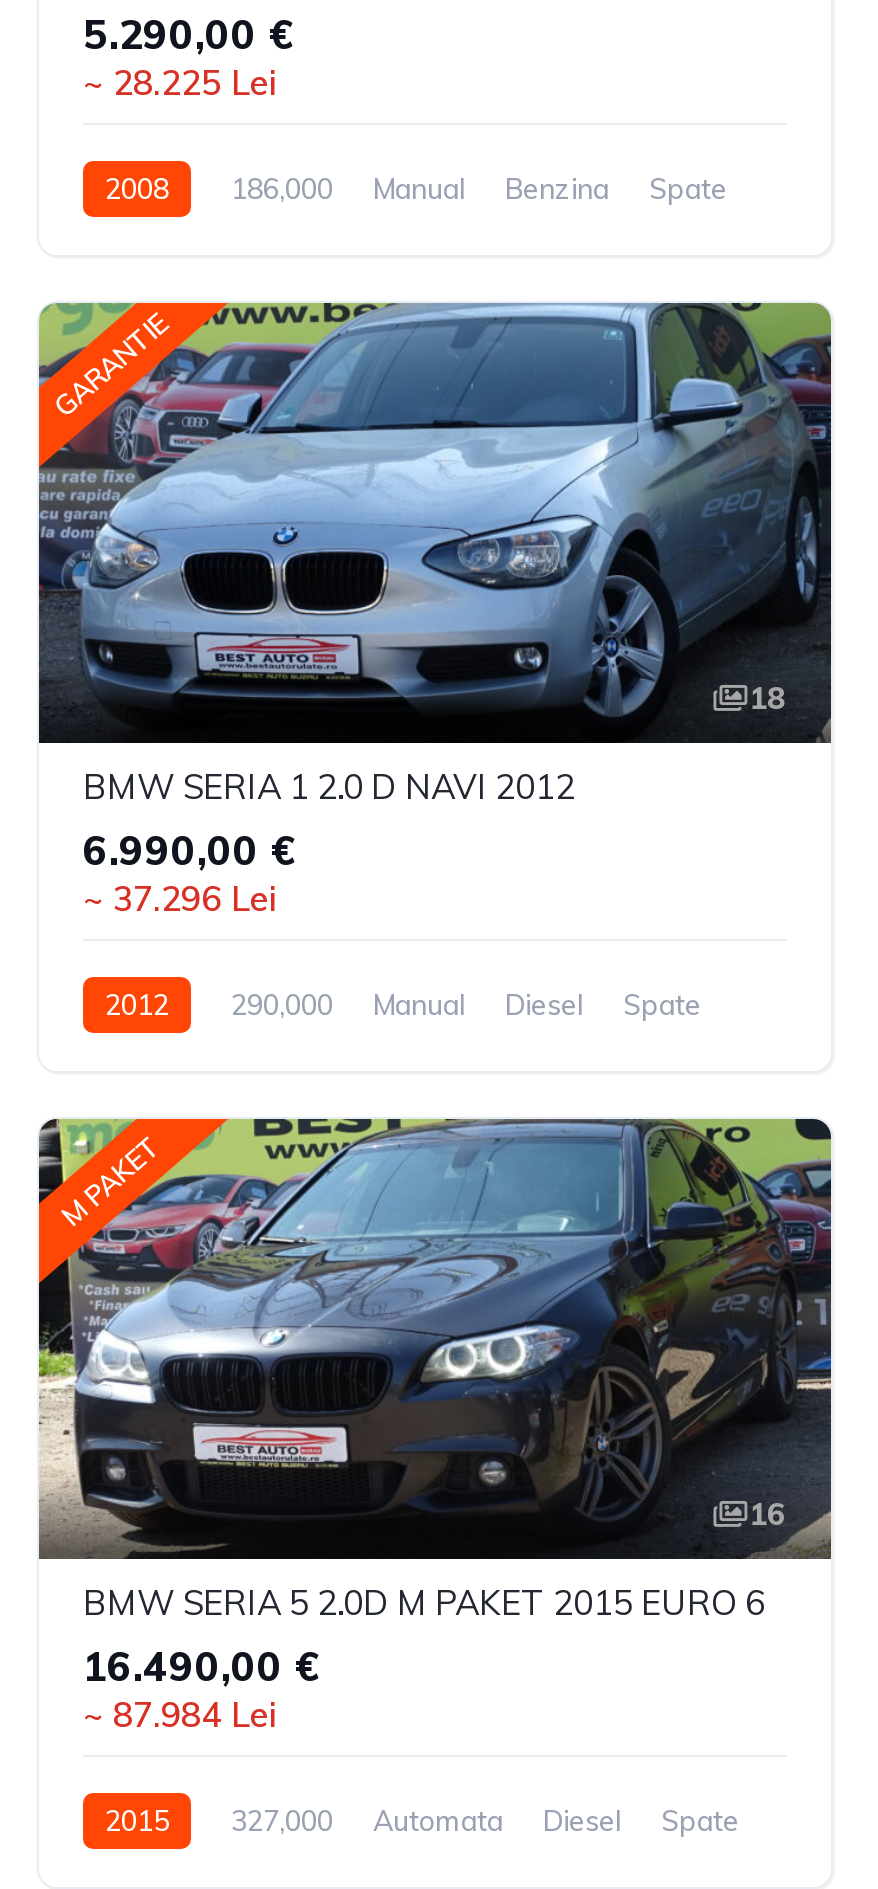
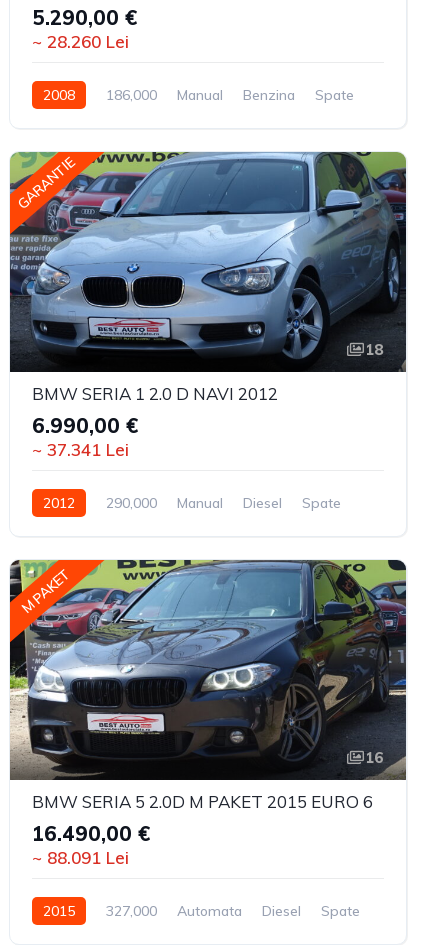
[83,62,277,104] ~ 28.225 Lei -> [32,31,129,52] ~ 28.260 Lei
[83,878,277,920] ~ 37.296 Lei -> [32,439,129,460] ~ 37.341 Lei
[83,1693,277,1735] ~ 87.984 Lei -> [32,847,129,868] ~ 88.091 Lei

